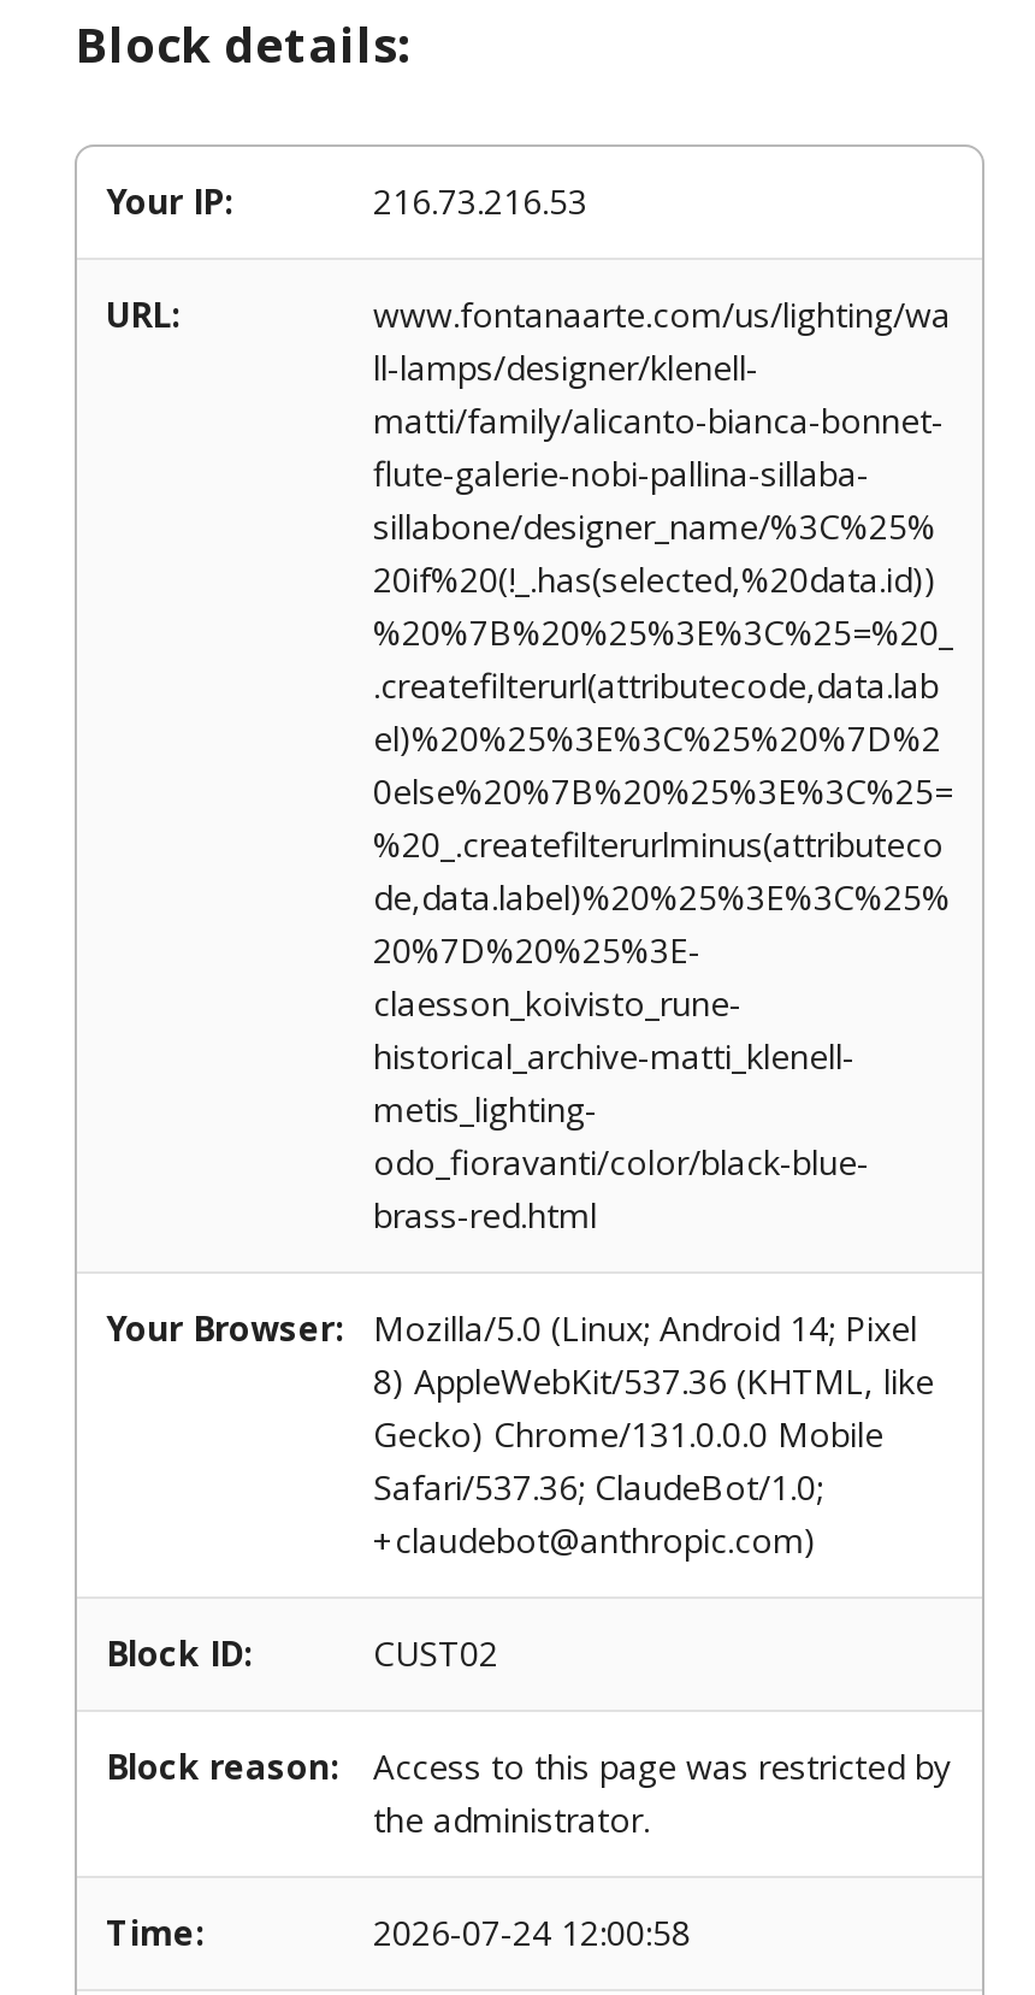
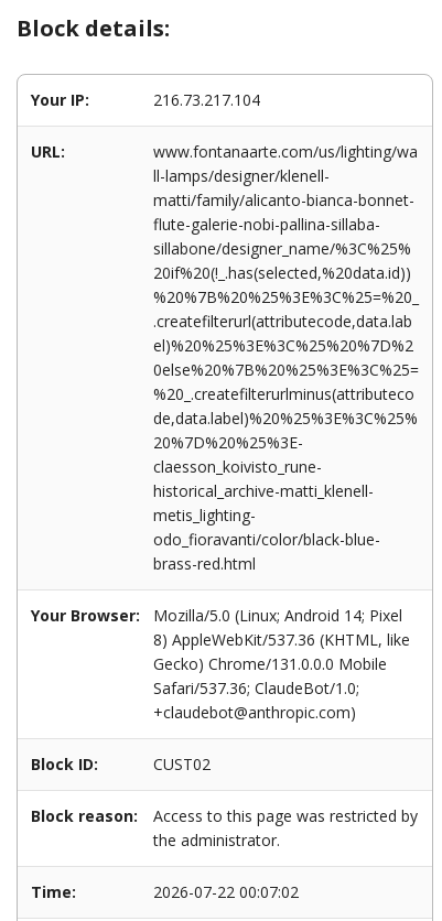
[373,178,587,224] 216.73.216.53 -> [153,89,260,110] 216.73.217.104
[373,1910,691,1955] 2026-07-24 12:00:58 -> [153,881,299,902] 2026-07-22 00:07:02

